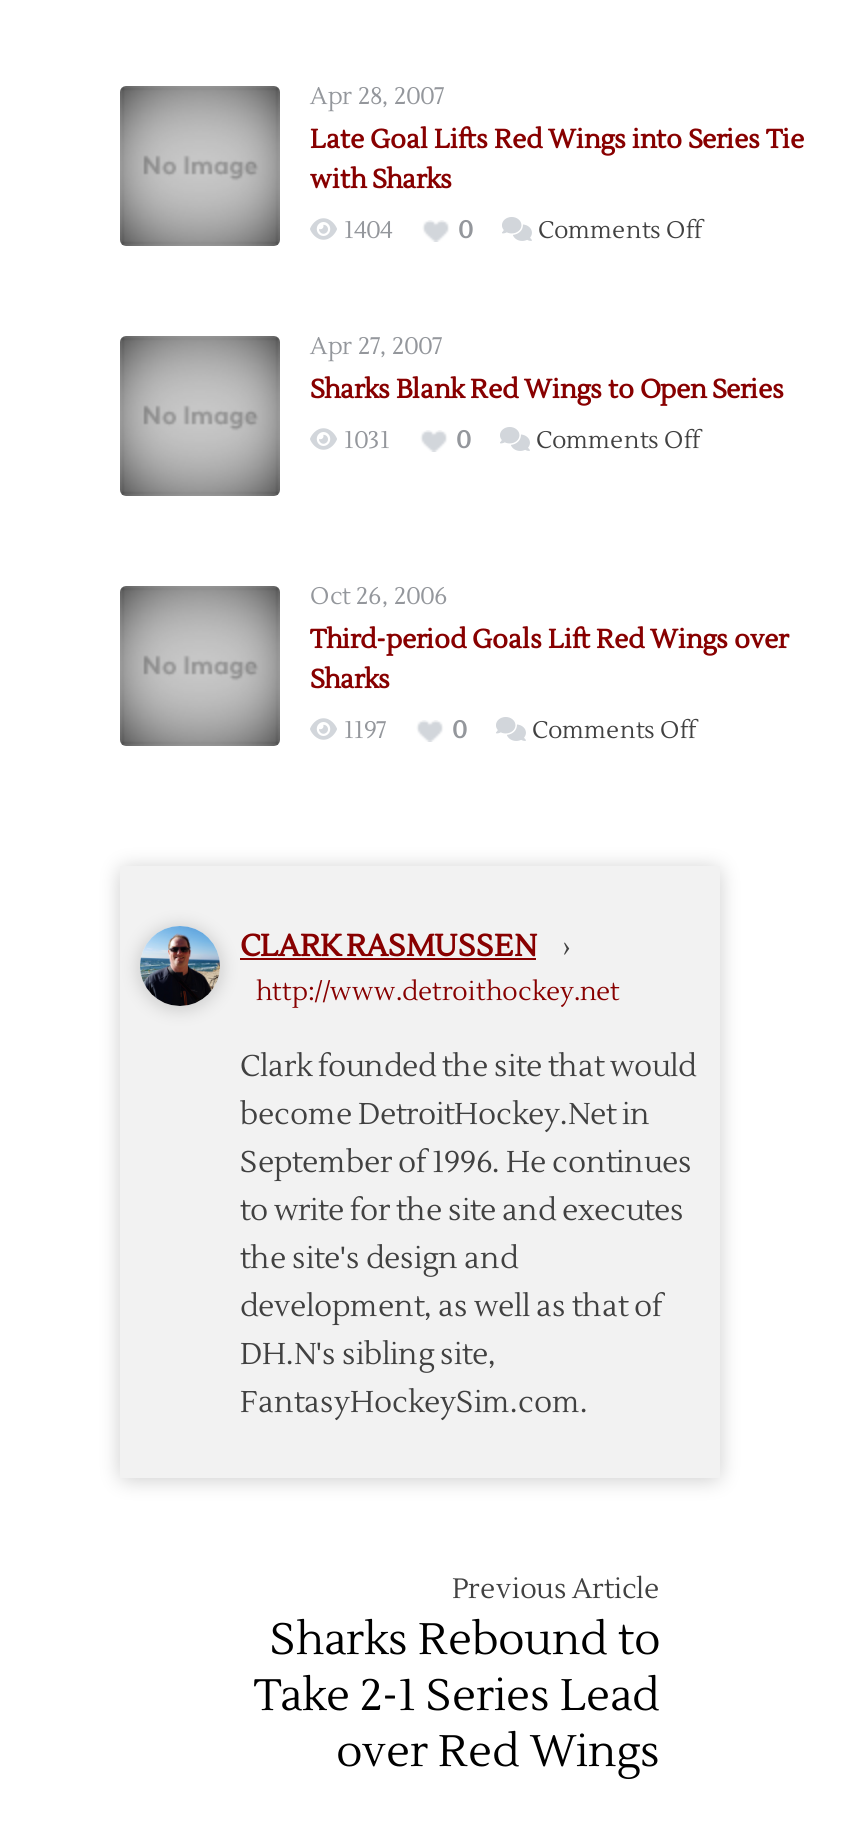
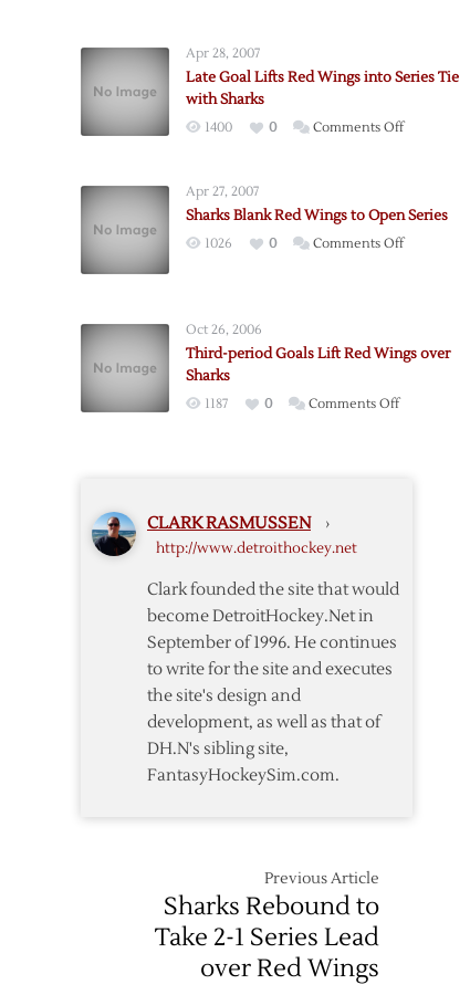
[338,216,392,246] 1404 -> [201,119,232,136] 1400
[338,426,390,456] 1031 -> [201,235,232,252] 1026
[338,716,386,746] 1197 -> [201,396,228,412] 1187

